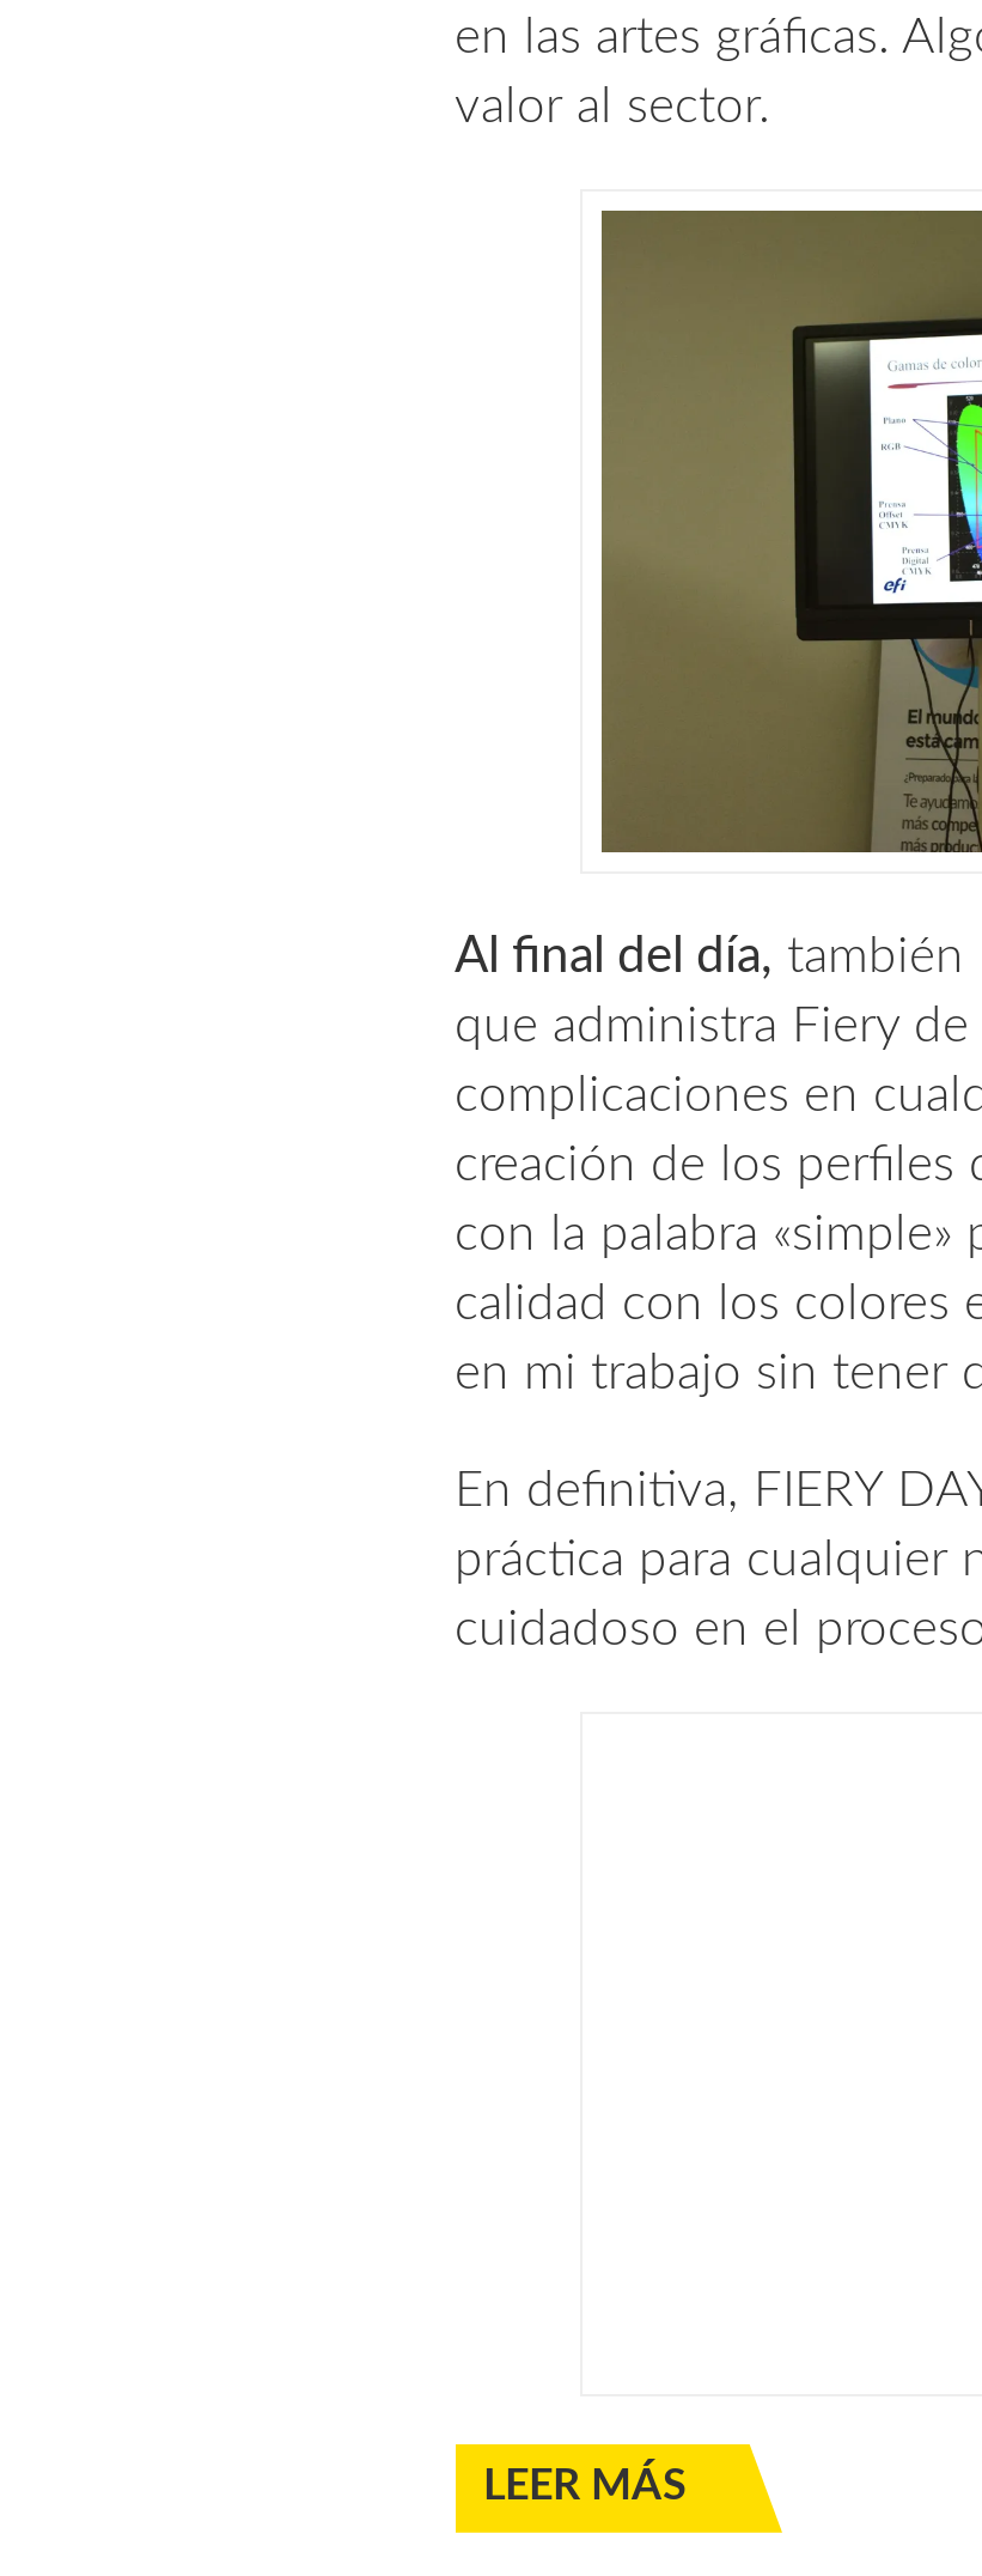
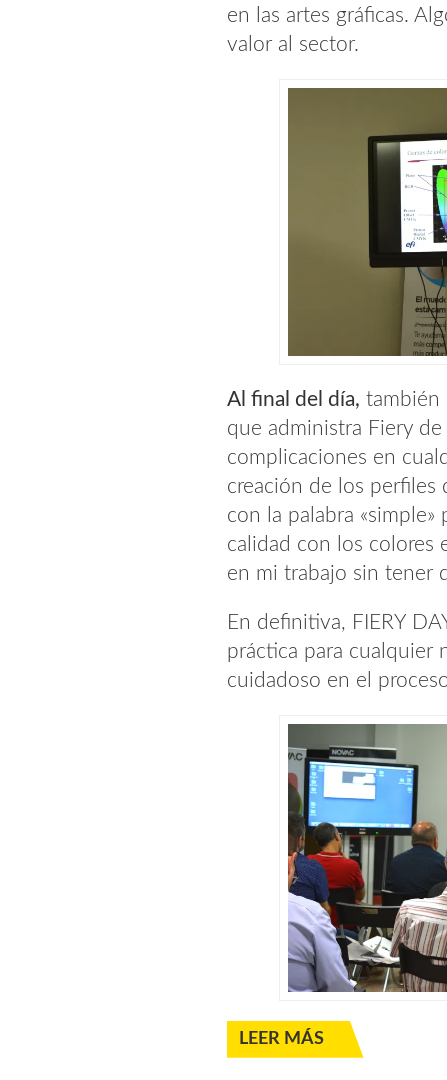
none -> [287,723,444,993] [image]

